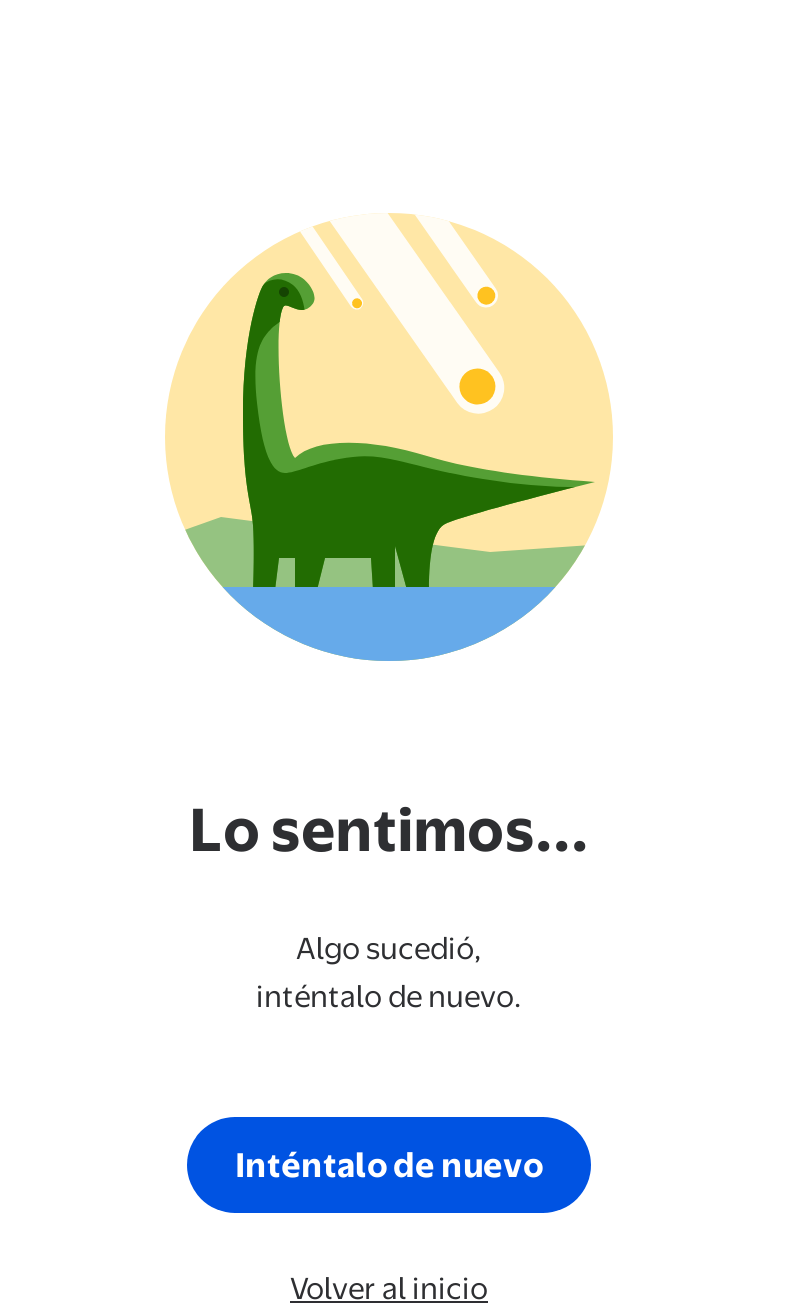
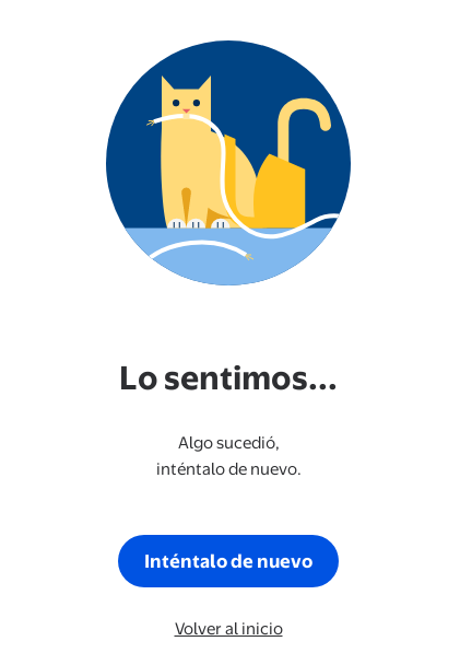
[165,213,613,615] [image] -> [105,39,352,261] [image]

